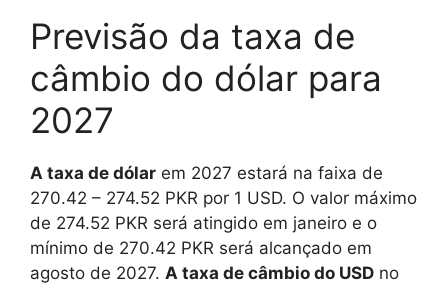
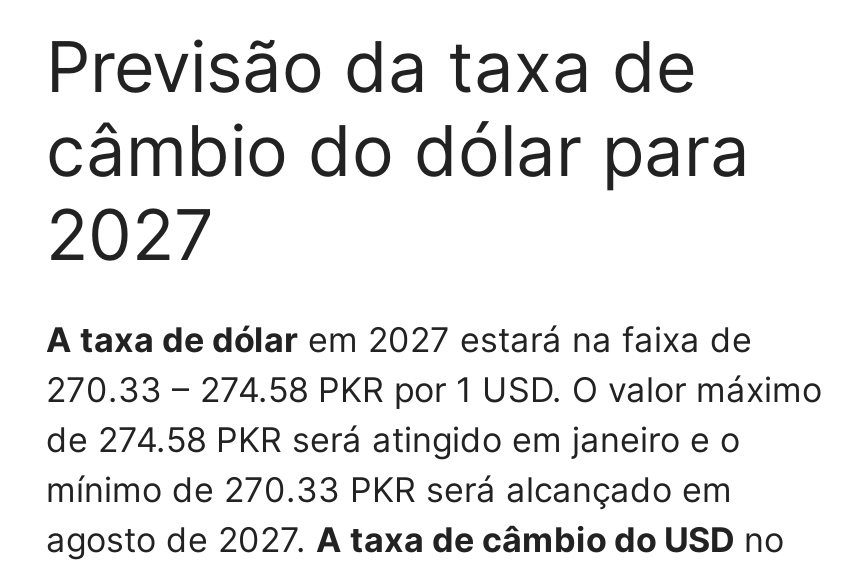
[30,187,417,207] 270.42 – 274.52 PKR por 1 USD. O valor máximo -> [46,369,822,409] 270.33 – 274.58 PKR por 1 USD. O valor máximo
[30,212,377,232] de 274.52 PKR será atingido em janeiro e o -> [46,419,740,459] de 274.58 PKR será atingido em janeiro e o
[30,237,372,257] mínimo de 270.42 PKR será alcançado em -> [46,469,732,509] mínimo de 270.33 PKR será alcançado em

